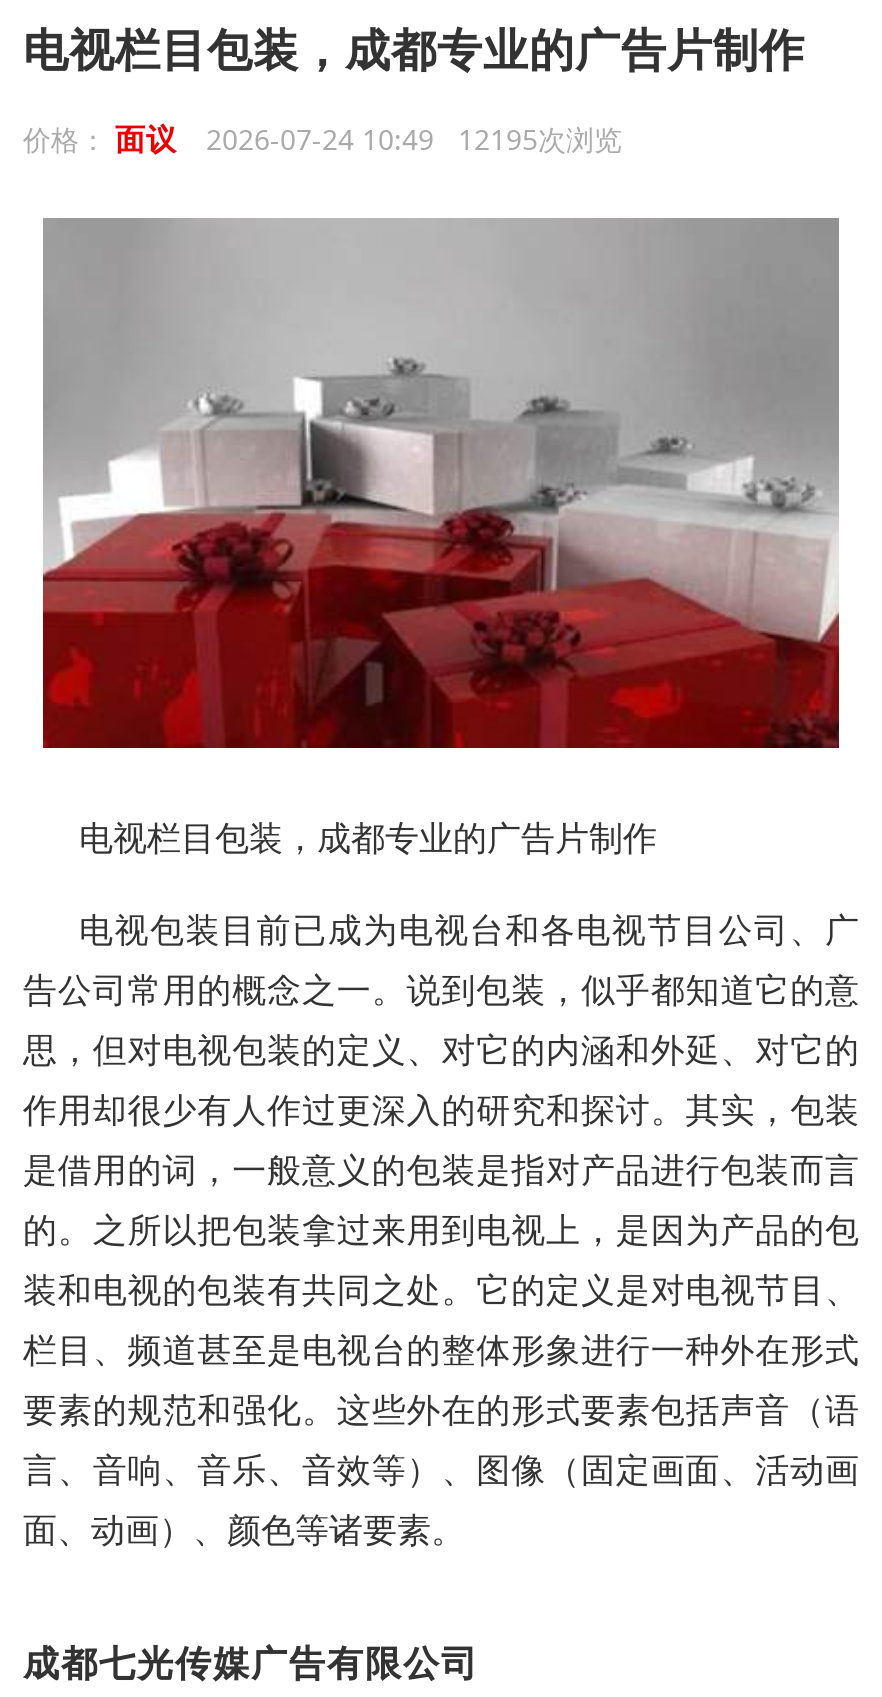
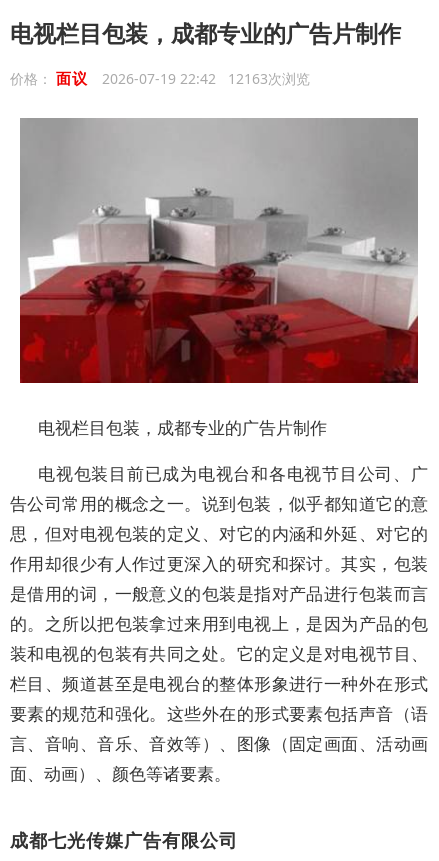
[23,118,622,158] 价格：面议 2026-07-24 10:49 12195次浏览 -> [10,68,309,88] 价格：面议 2026-07-19 22:42 12163次浏览

